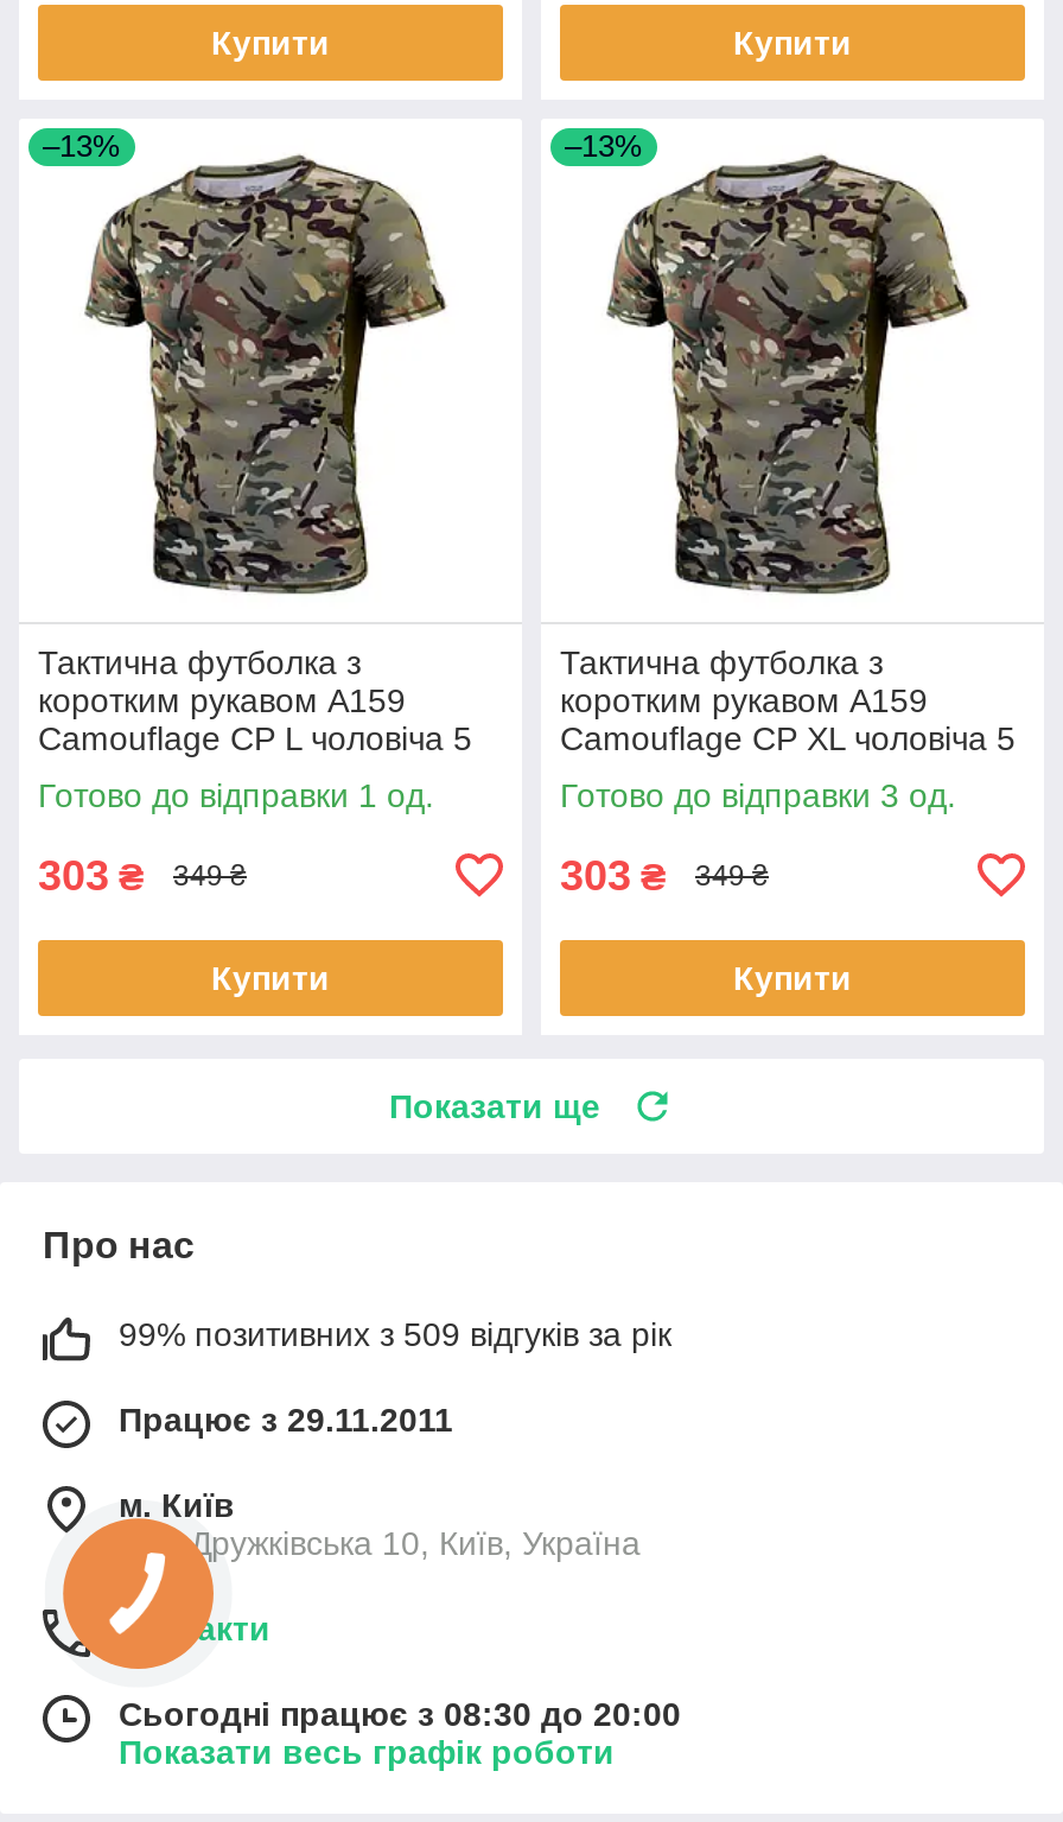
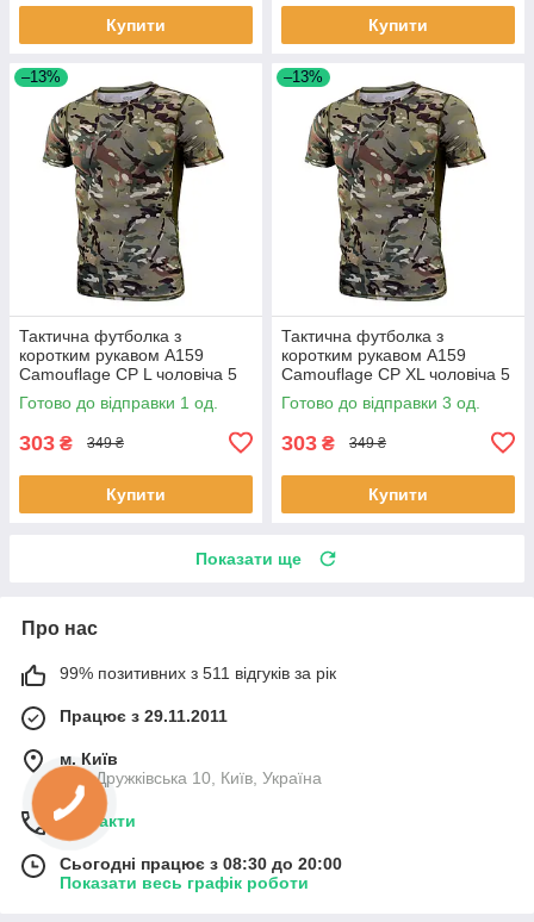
[119,1315,671,1353] 99% позитивних з 509 відгуків за рік -> [60,663,336,682] 99% позитивних з 511 відгуків за рік

